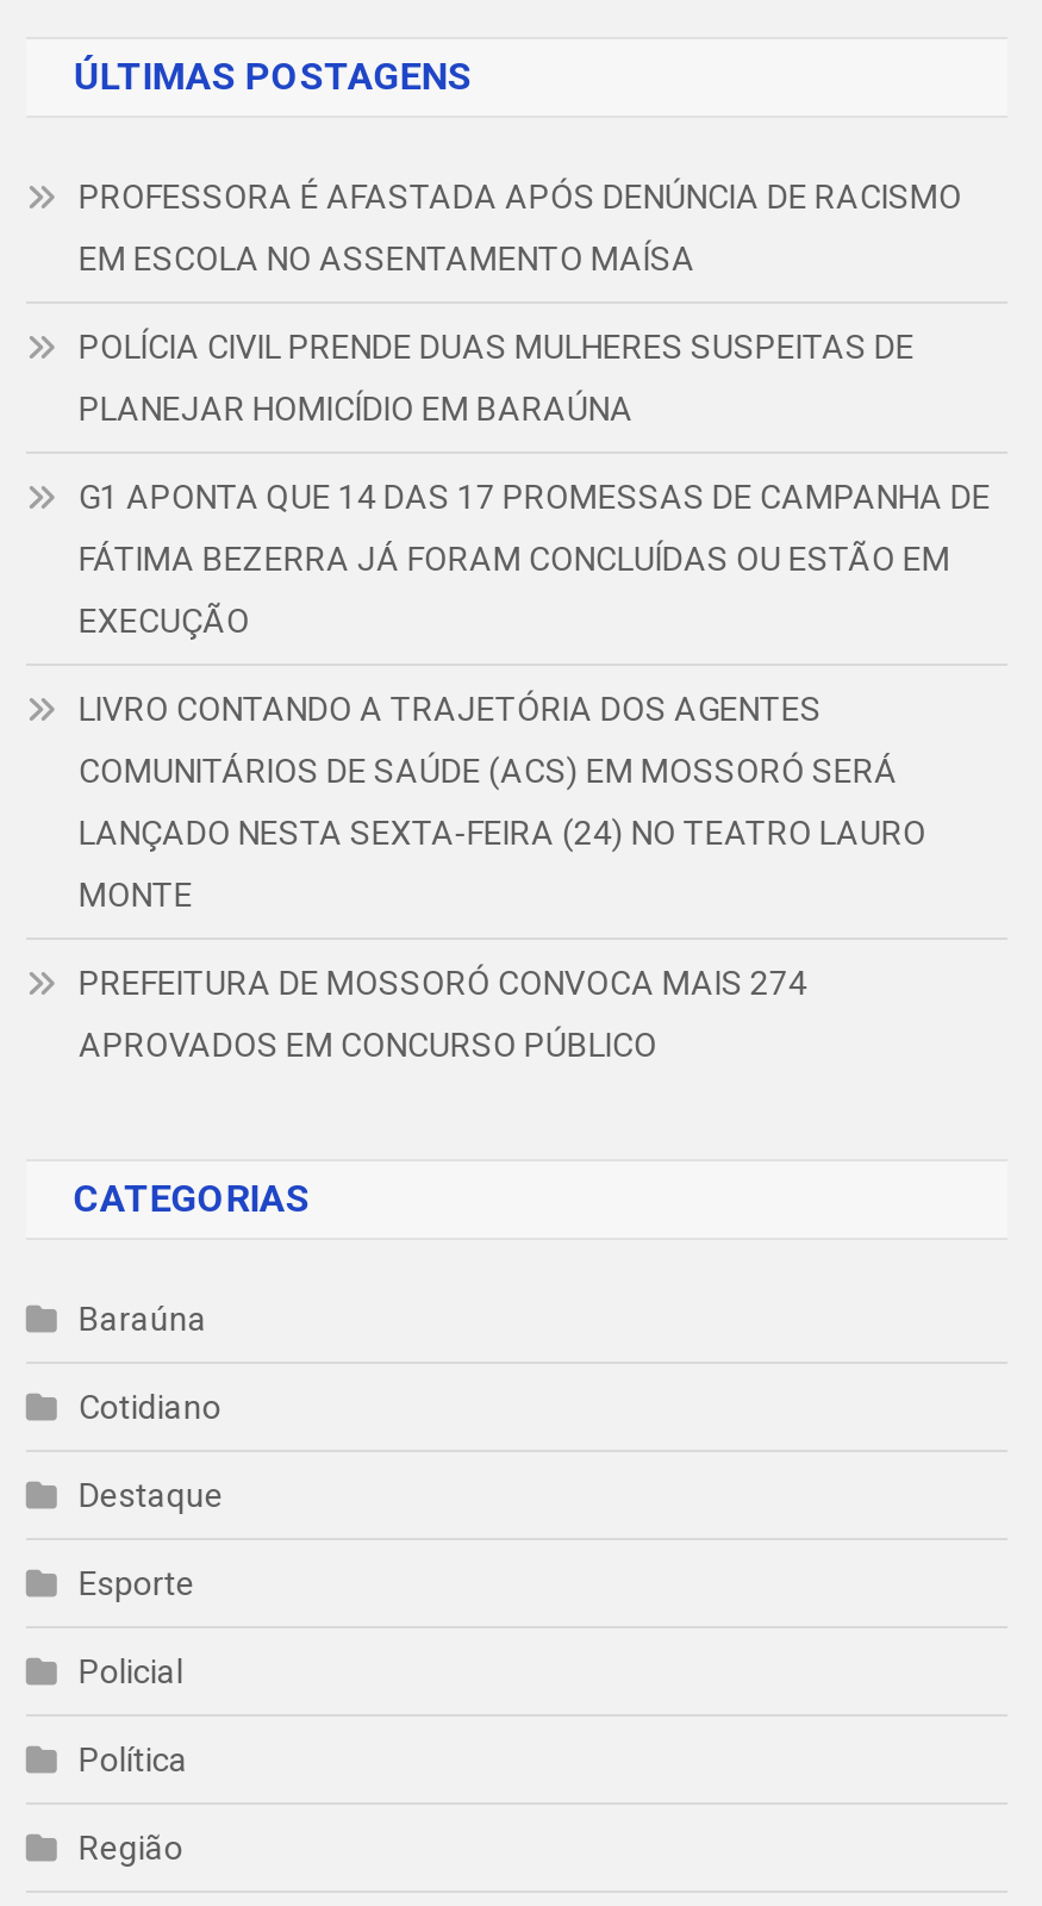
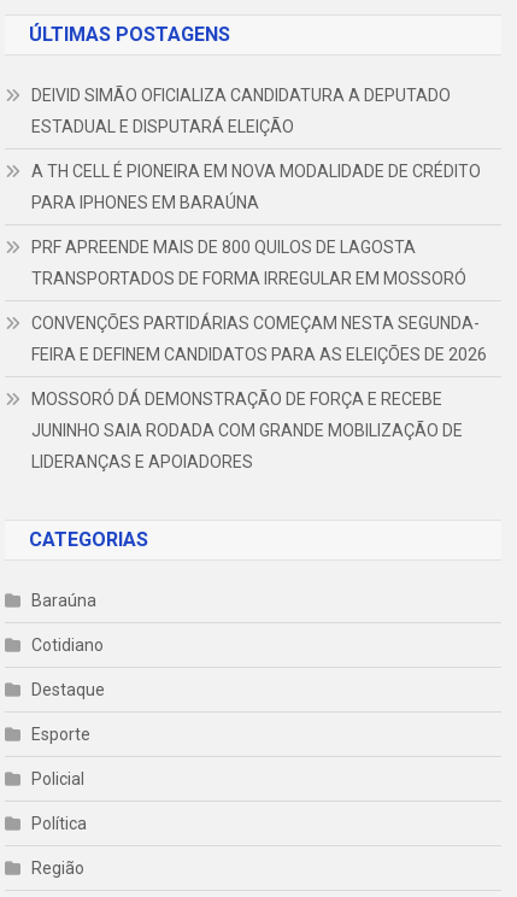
[78,179,991,1065] PROFESSORA É AFASTADA APÓS DENÚNCIA DE RACISMO | EM ESCOLA NO ASSENTAMENTO MAÍSA | POLÍCIA CIVIL PRENDE DUAS MULHERES SUSPEITAS DE | PLANEJAR HOMICÍDIO EM BARAÚNA | G1 APONTA QUE 14 DAS 17 PROMESSAS DE CAMPANHA DE | FÁTIMA BEZERRA JÁ FORAM CONCLUÍDAS OU ESTÃO EM | EXECUÇÃO | LIVRO CONTANDO A TRAJETÓRIA DOS AGENTES | COMUNITÁRIOS DE SAÚDE (ACS) EM MOSSORÓ SERÁ | LANÇADO NESTA SEXTA-FEIRA (24) NO TEATRO LAURO | MONTE | PREFEITURA DE MOSSORÓ CONVOCA MAIS 274 | APROVADOS EM CONCURSO PÚBLICO -> [31,86,487,472] DEIVID SIMÃO OFICIALIZA CANDIDATURA A DEPUTADO | ESTADUAL E DISPUTARÁ ELEIÇÃO | A TH CELL É PIONEIRA EM NOVA MODALIDADE DE CRÉDITO | PARA IPHONES EM BARAÚNA | PRF APREENDE MAIS DE 800 QUILOS DE LAGOSTA | TRANSPORTADOS DE FORMA IRREGULAR EM MOSSORÓ | CONVENÇÕES PARTIDÁRIAS COMEÇAM NESTA SEGUNDA- | FEIRA E DEFINEM CANDIDATOS PARA AS ELEIÇÕES DE 2026 | MOSSORÓ DÁ DEMONSTRAÇÃO DE FORÇA E RECEBE | JUNINHO SAIA RODADA COM GRANDE MOBILIZAÇÃO DE | LIDERANÇAS E APOIADORES

